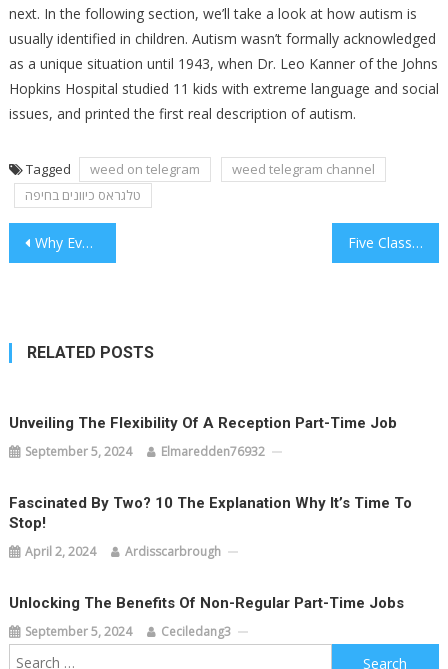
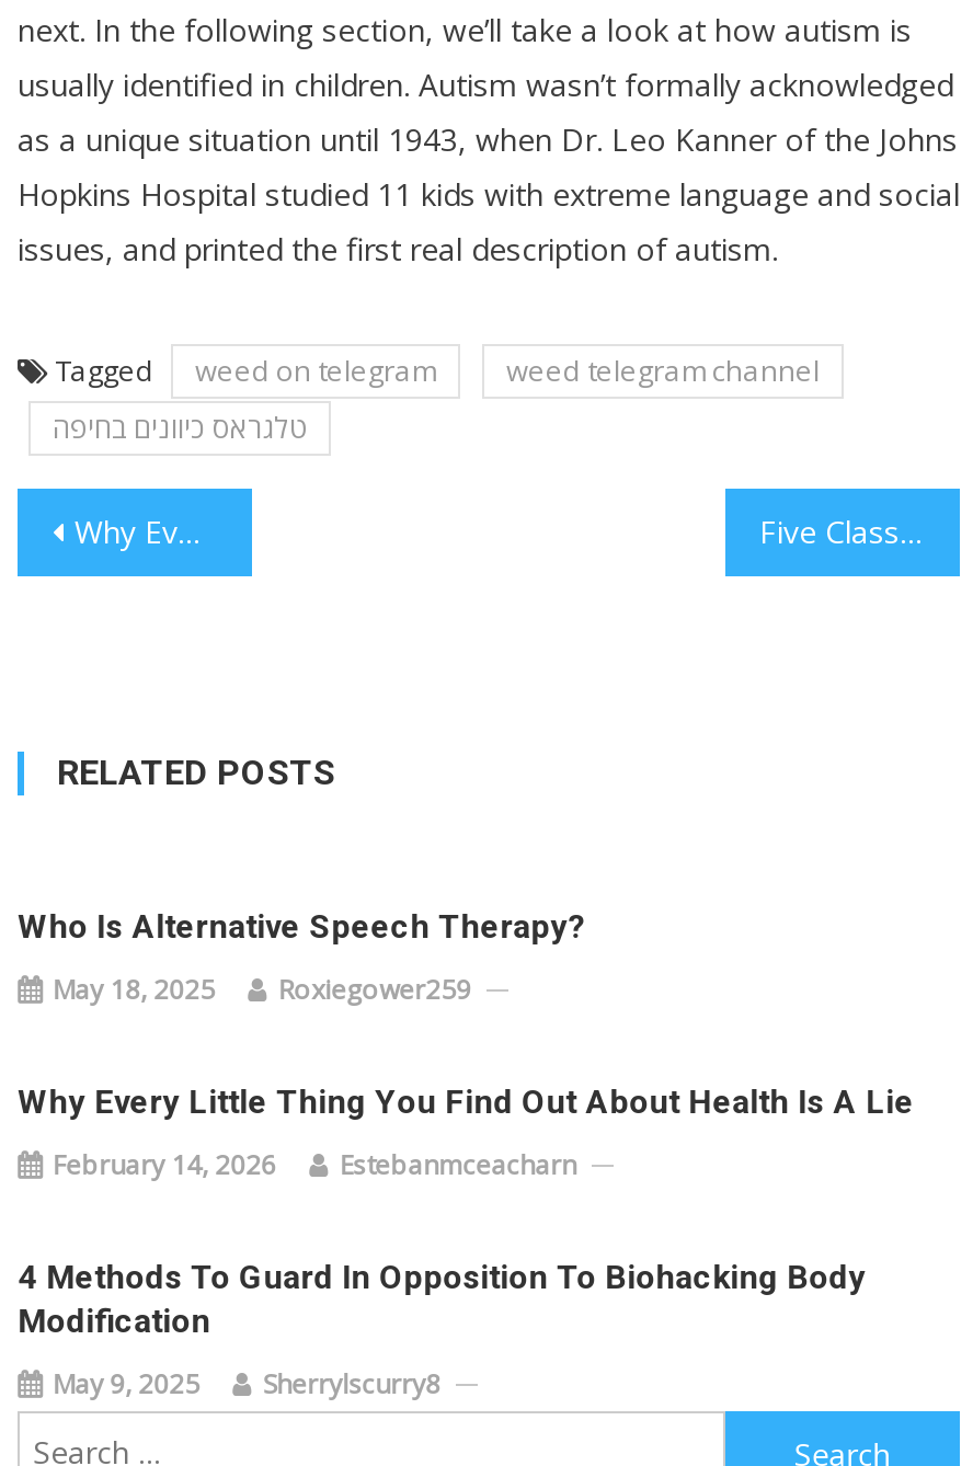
[9,414,397,432] Unveiling The Flexibility Of A Reception Part-Time Job -> [18,907,585,947] Who Is Alternative Speech Therapy?
[25,443,265,460] September 5, 2024 | Elmaredden76932 -> [53,971,471,1008] May 18, 2025 | Roxiegower259
[9,494,412,532] Fascinated By Two? 10 The Explanation Why It’s Time To | Stop! -> [18,1083,914,1122] Why Every Little Thing You Find Out About Health Is A Lie
[25,543,221,560] April 2, 2024 | Ardisscarbrough -> [53,1146,577,1183] February 14, 2026 | Estebanmceacharn
[9,594,404,612] Unlocking The Benefits Of Non-Regular Part-Time Jobs -> [18,1258,866,1341] 4 Methods To Guard In Opposition To Biohacking Body | Modification
[25,623,231,640] September 5, 2024 | Ceciledang3 -> [53,1365,441,1402] May 9, 2025 | Sherrylscurry8

